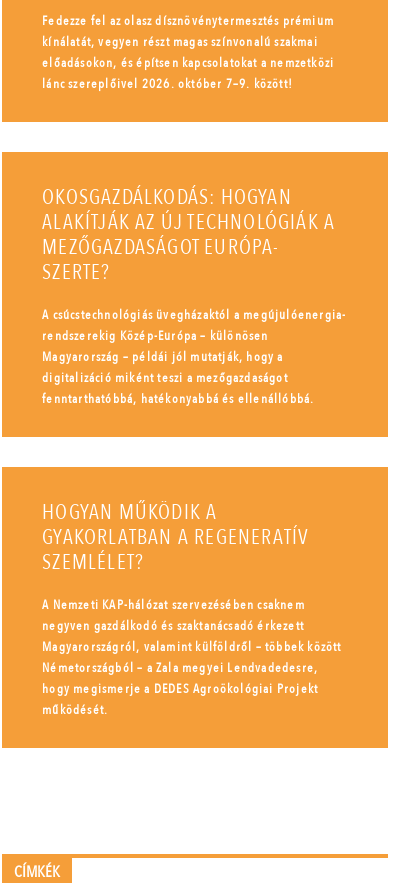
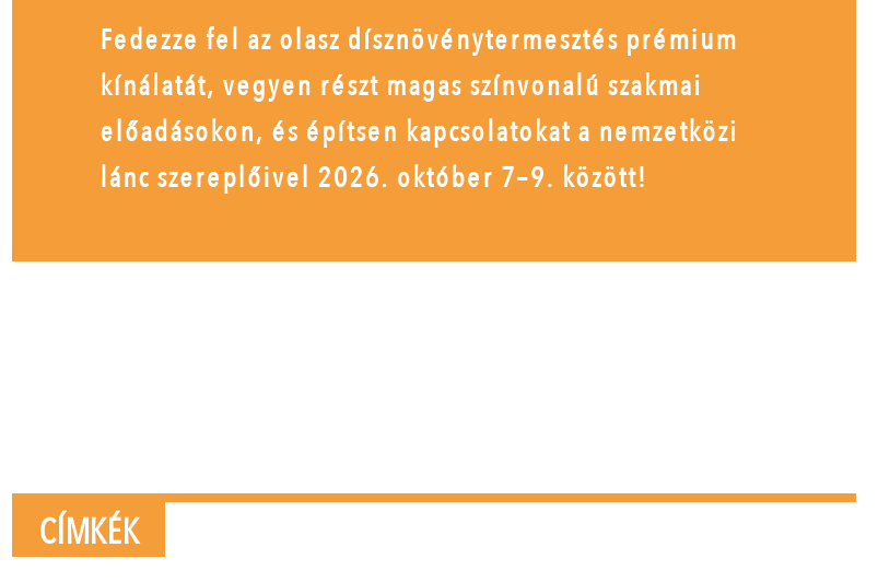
[42,183,346,408] OKOSGAZDÁLKODÁS: HOGYAN | ALAKÍTJÁK AZ ÚJ TECHNOLÓGIÁK A | MEZŐGAZDASÁGOT EURÓPA- | SZERTE? | A csúcstechnológiás üvegházaktól a megújulóenergia- | rendszerekig Közép-Európa – különösen | Magyarország – példái jól mutatják, hogy a | digitalizáció miként teszi a mezőgazdaságot | fenntarthatóbbá, hatékonyabbá és ellenállóbbá. -> none
[42,498,342,719] HOGYAN MŰKÖDIK A | GYAKORLATBAN A REGENERATÍV | SZEMLÉLET? | A Nemzeti KAP-hálózat szervezésében csaknem | negyven gazdálkodó és szaktanácsadó érkezett | Magyarországról, valamint külföldről – többek között | Németországból – a Zala megyei Lendvadedesre, | hogy megismerje a DEDES Agroökológiai Projekt | működését. -> none

